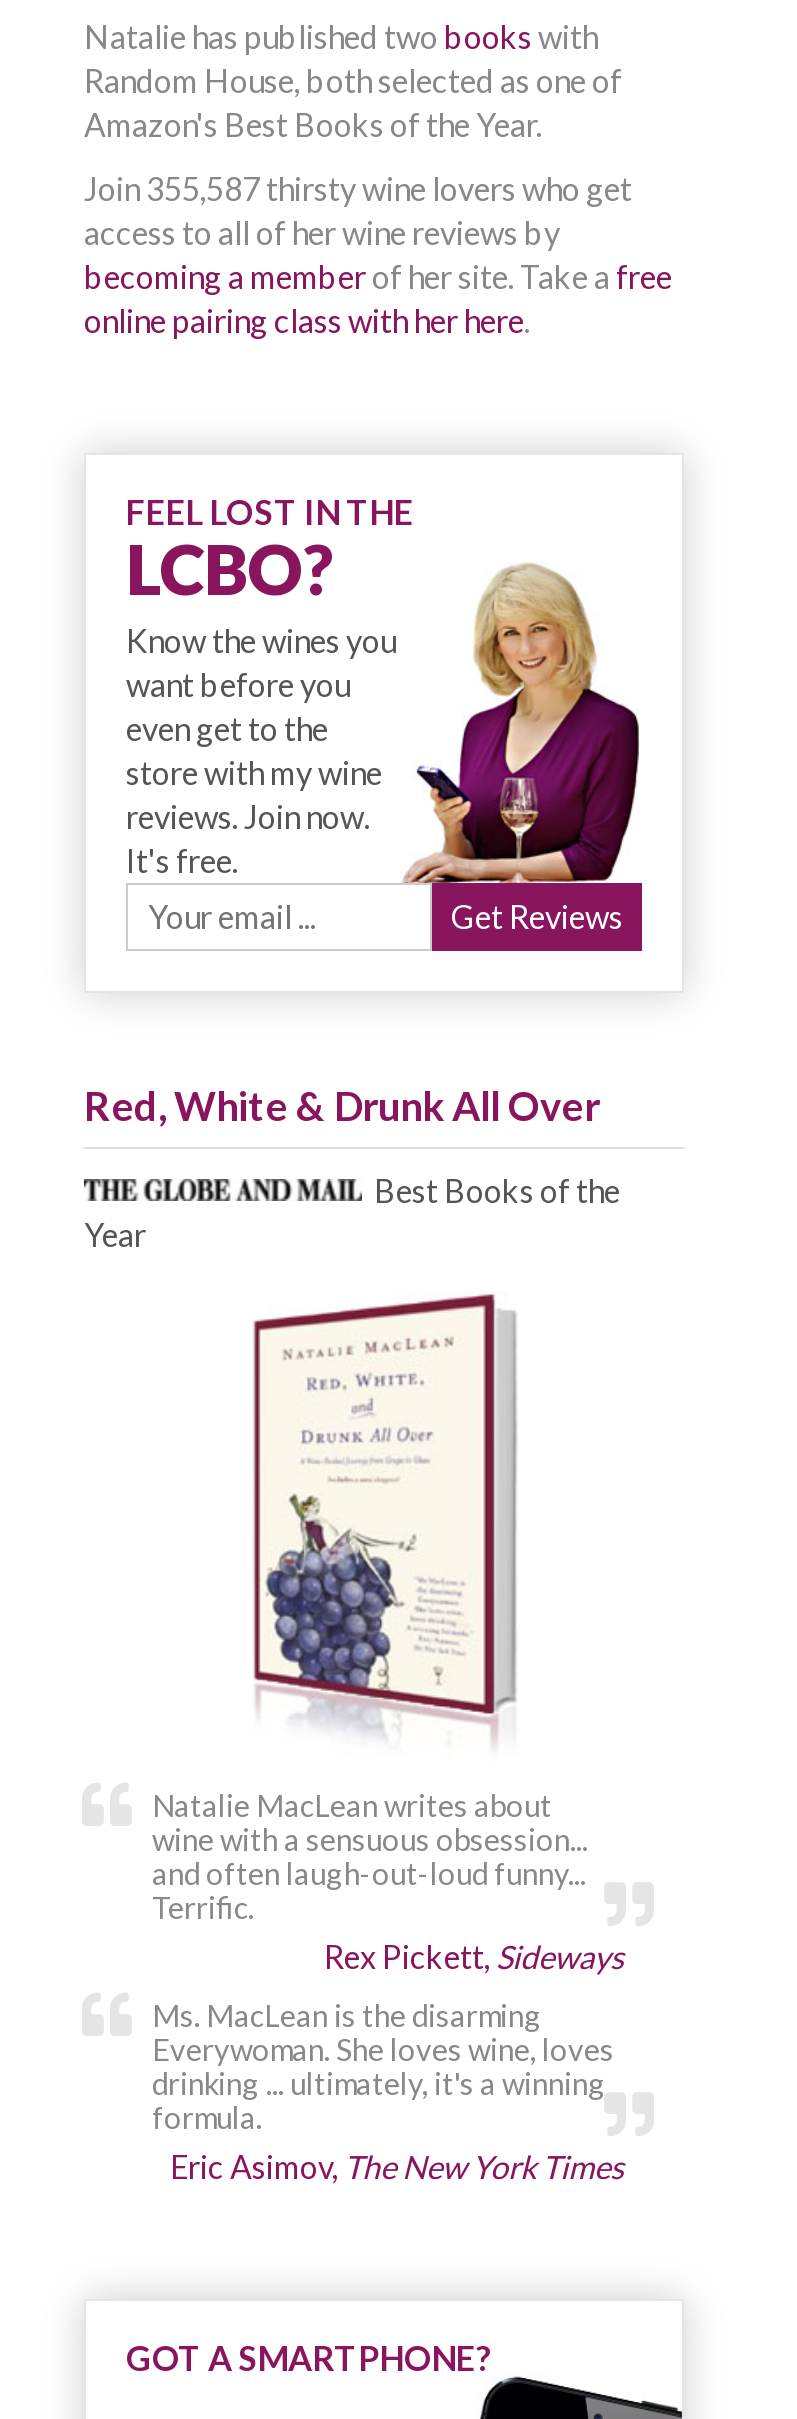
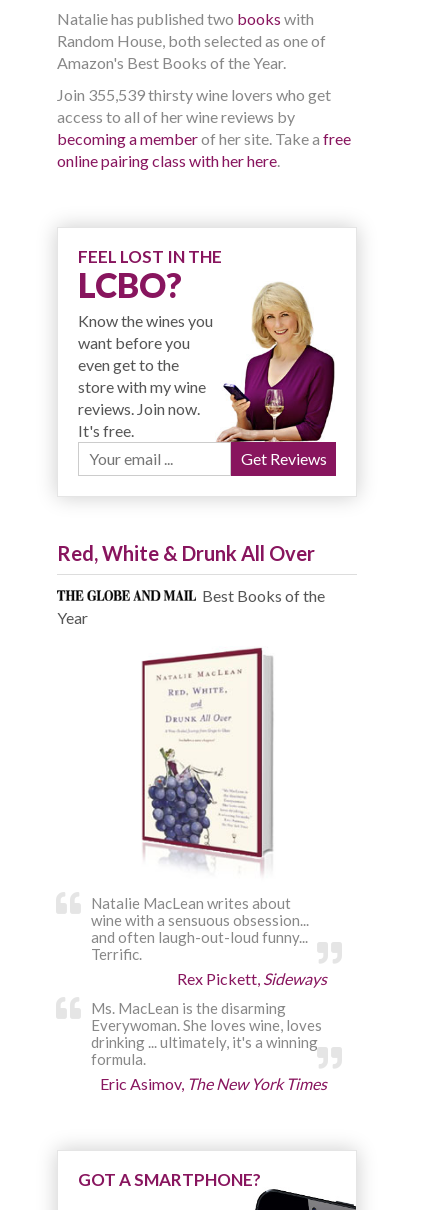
[84,169,632,207] Join 355,587 thirsty wine lovers who get -> [57,85,331,104] Join 355,539 thirsty wine lovers who get

